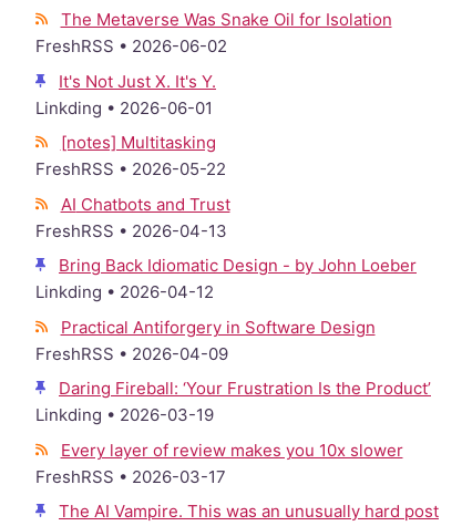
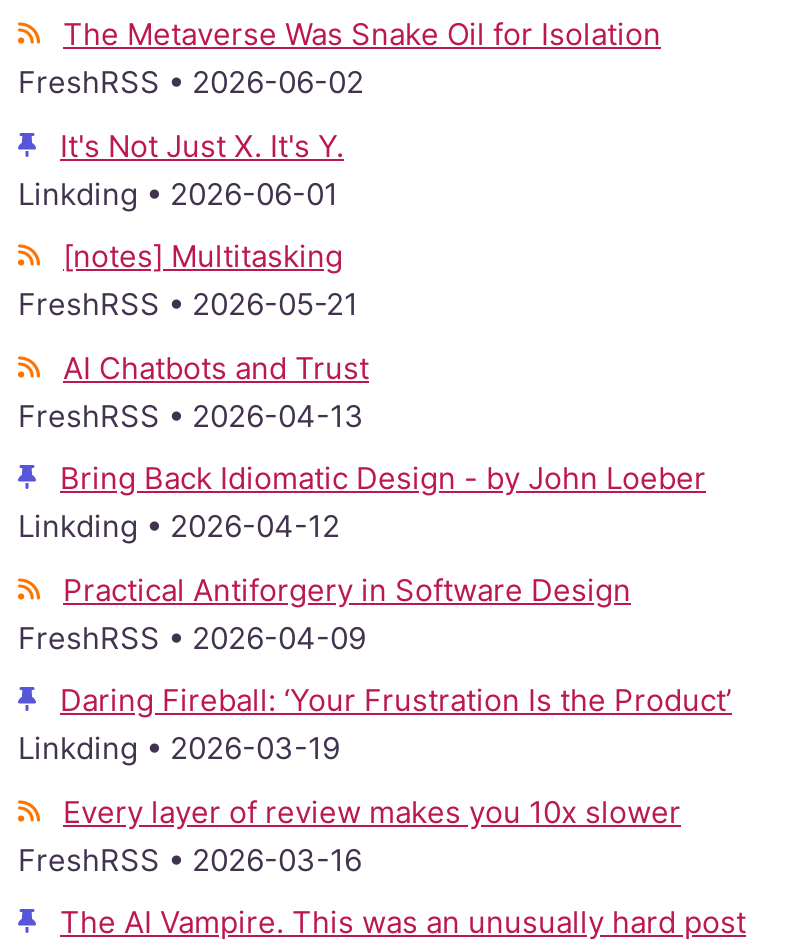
[35,159,226,180] FreshRSS • 2026-05-22 -> [18,285,358,323] FreshRSS • 2026-05-21
[35,466,226,487] FreshRSS • 2026-03-17 -> [18,841,362,879] FreshRSS • 2026-03-16

